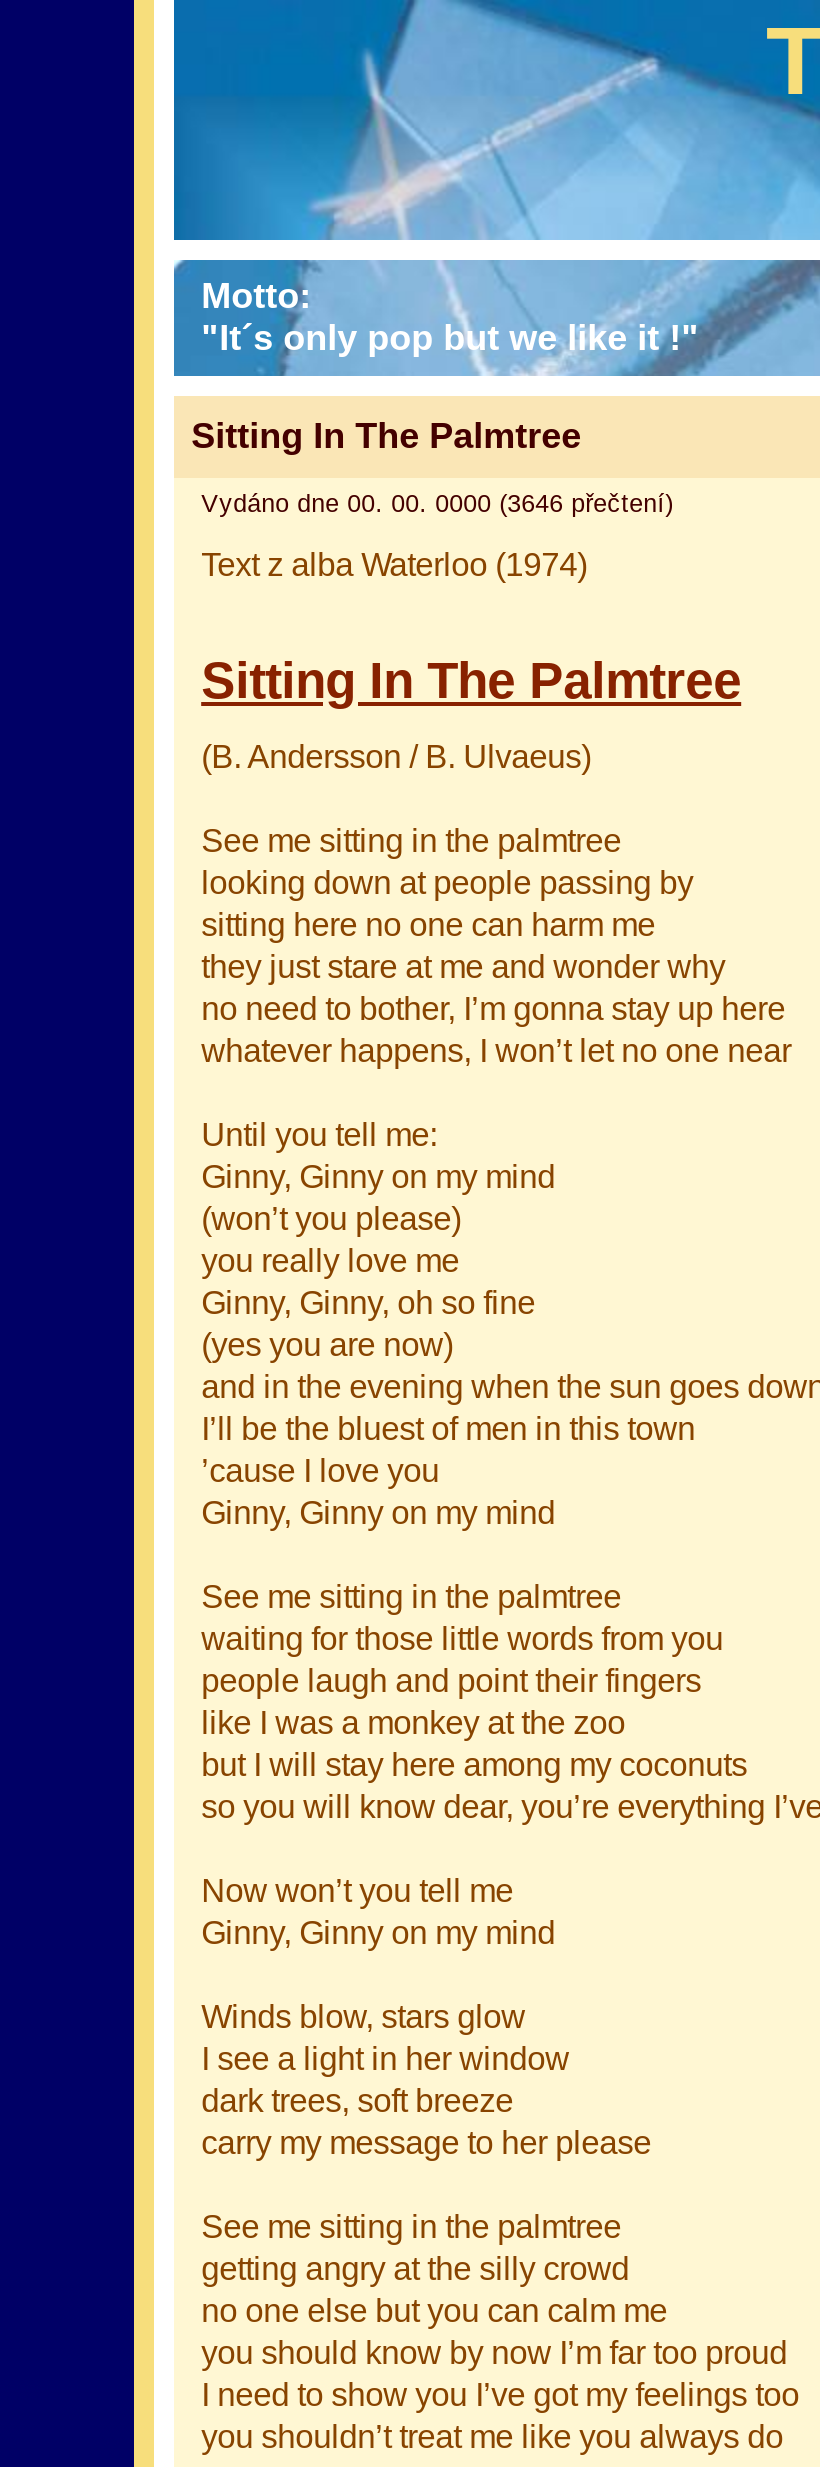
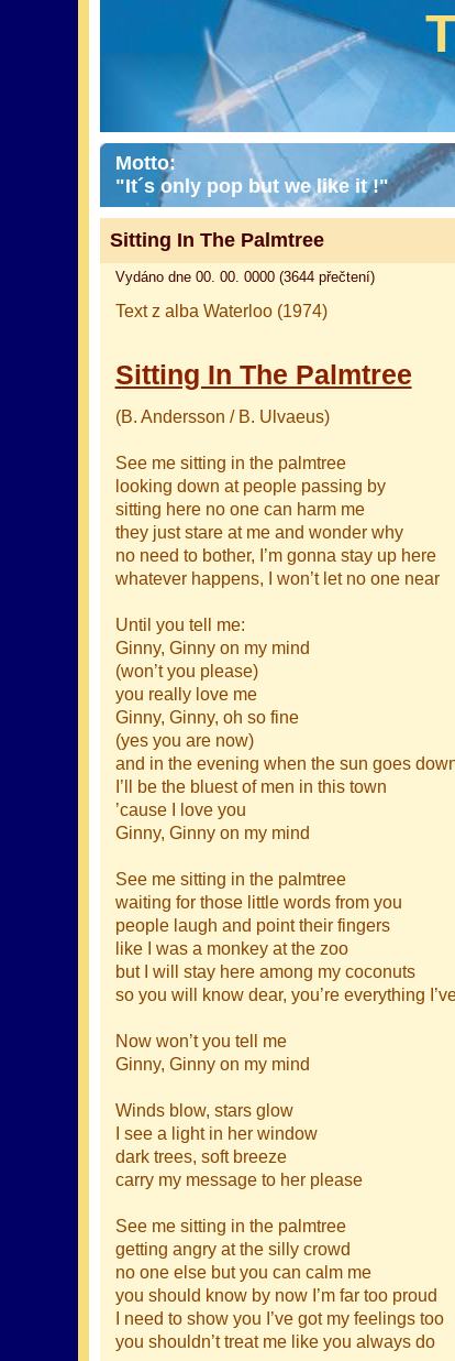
[201,489,673,517] Vydáno dne 00. 00. 0000 (3646 přečtení) -> [115,269,374,285] Vydáno dne 00. 00. 0000 (3644 přečtení)

